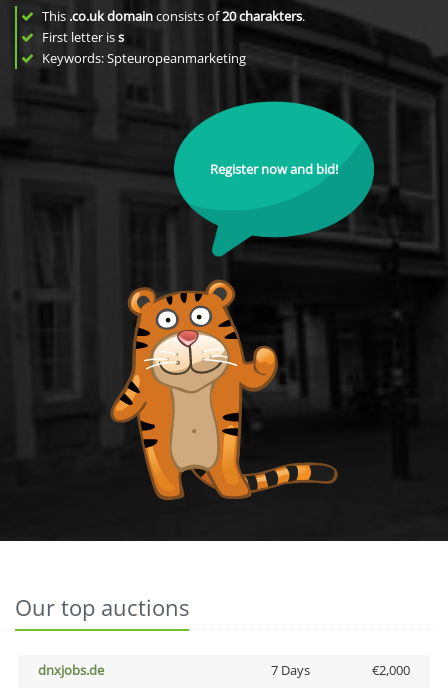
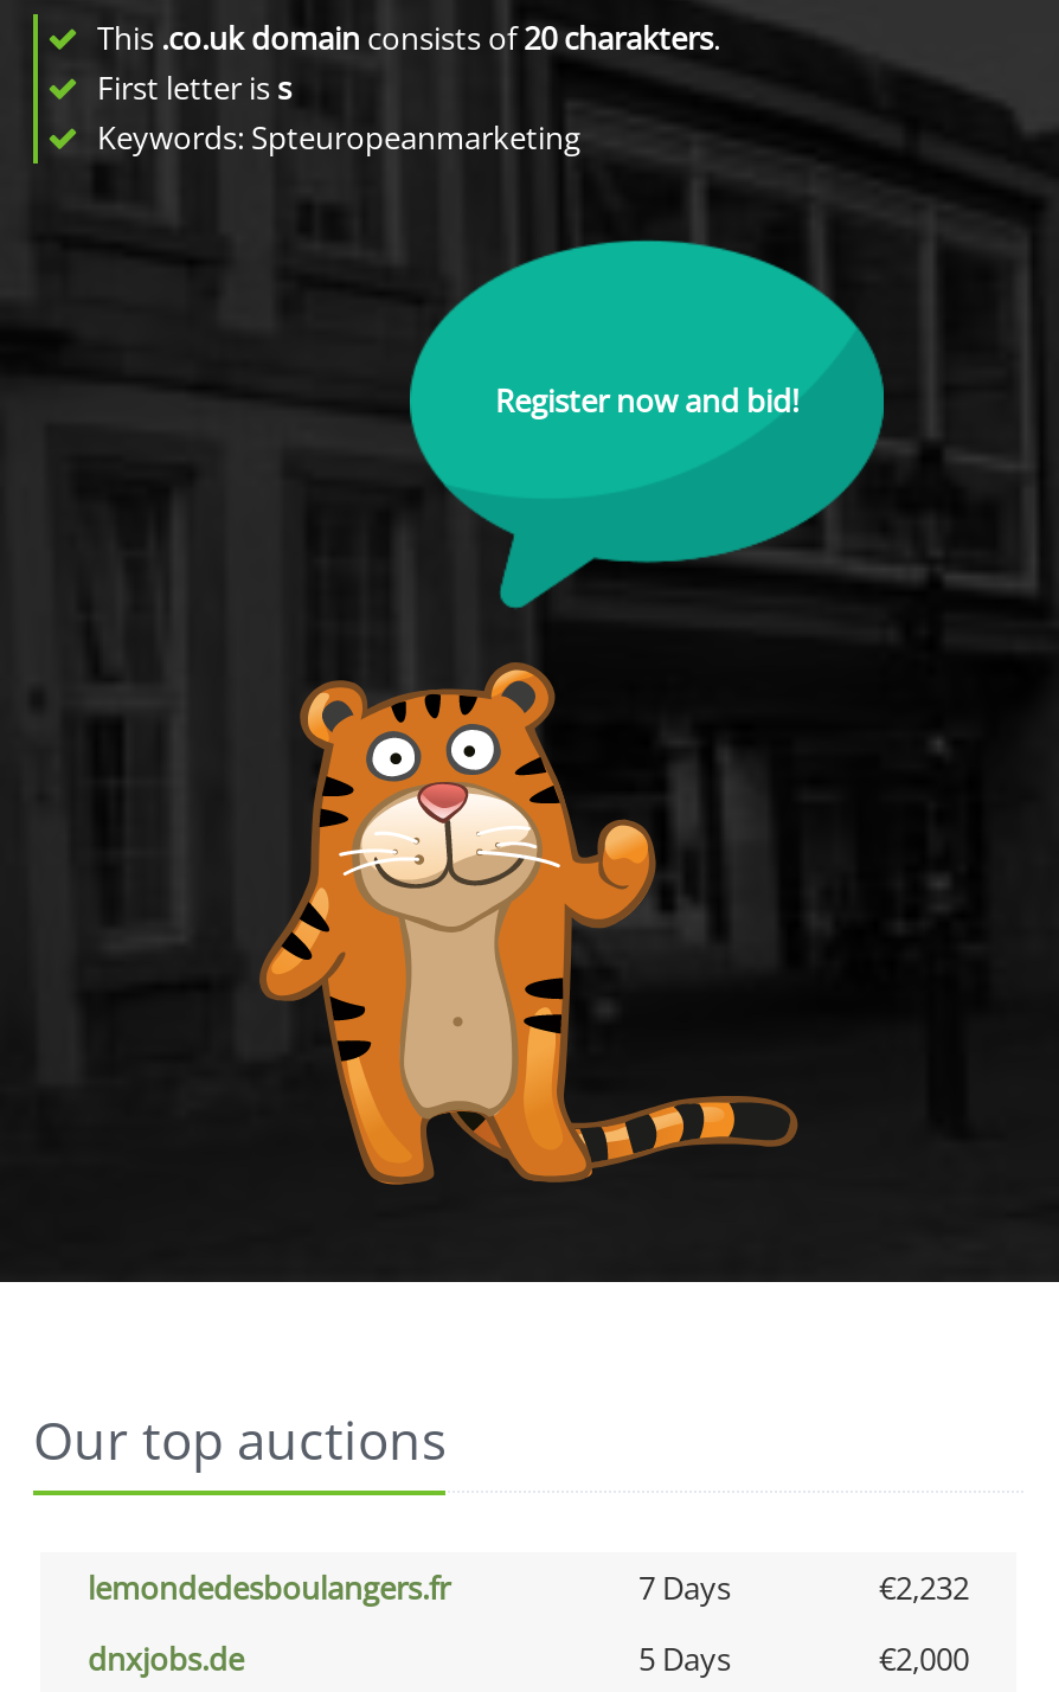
none -> [88,1566,969,1609] lemondedesboulangers.fr | 7 Days | €2,232
[270,661,309,679] 7 Days -> [638,1637,731,1680] 5 Days

